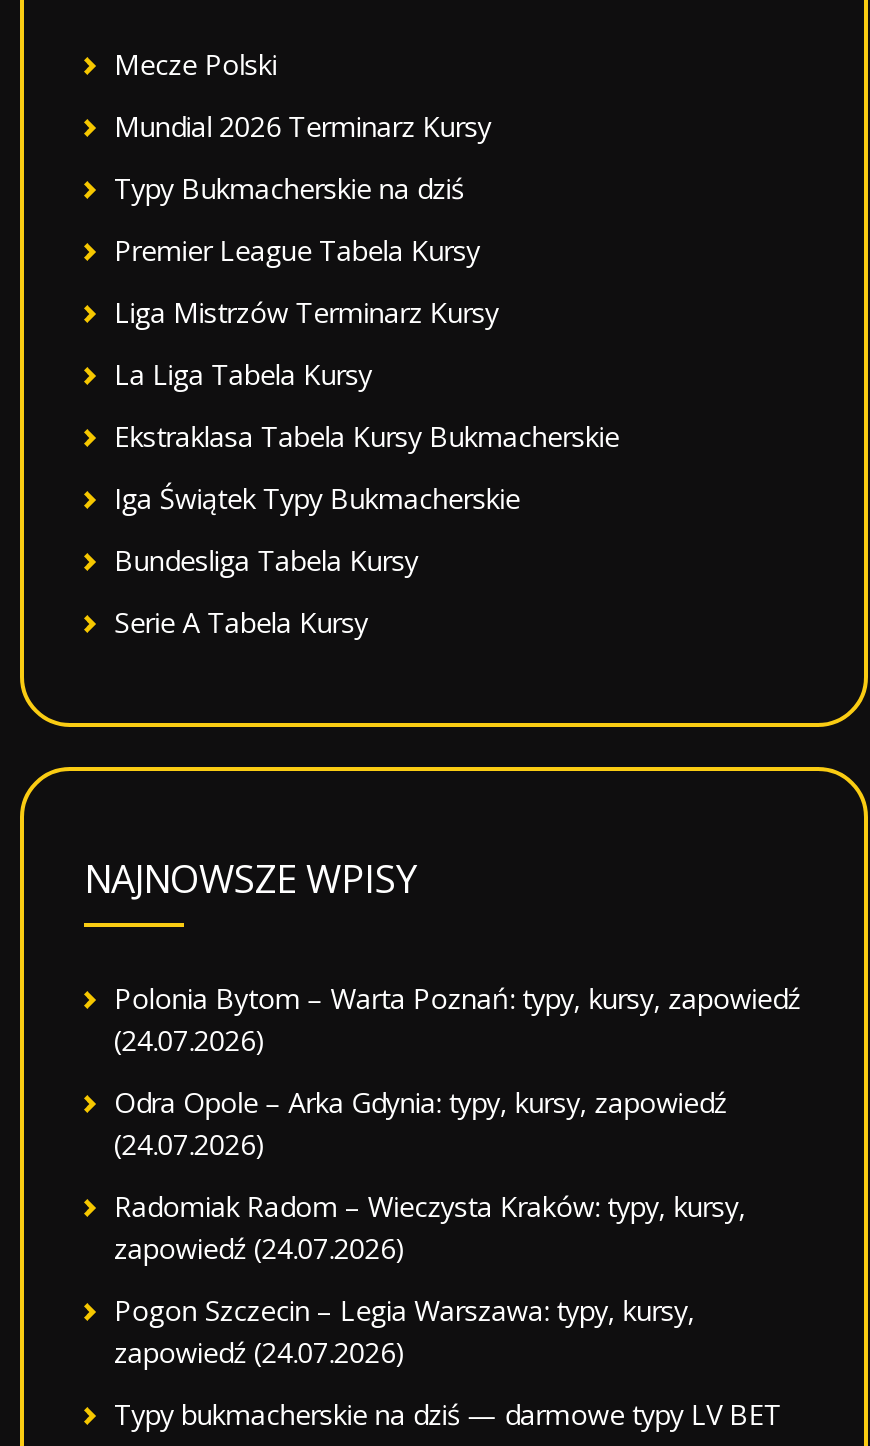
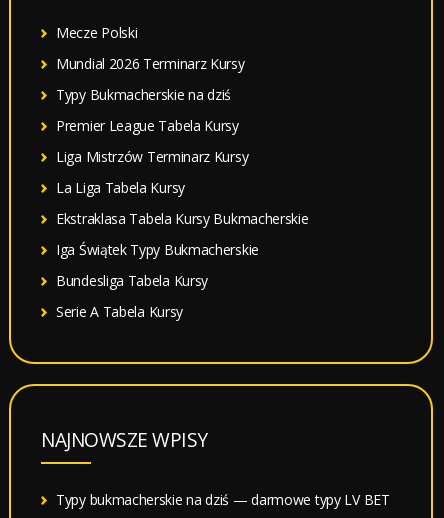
[114,980,801,1372] Polonia Bytom – Warta Poznań: typy, kursy, zapowiedź | (24.07.2026) | Odra Opole – Arka Gdynia: typy, kursy, zapowiedź | (24.07.2026) | Radomiak Radom – Wieczysta Kraków: typy, kursy, | zapowiedź (24.07.2026) | Pogon Szczecin – Legia Warszawa: typy, kursy, | zapowiedź (24.07.2026) -> none

